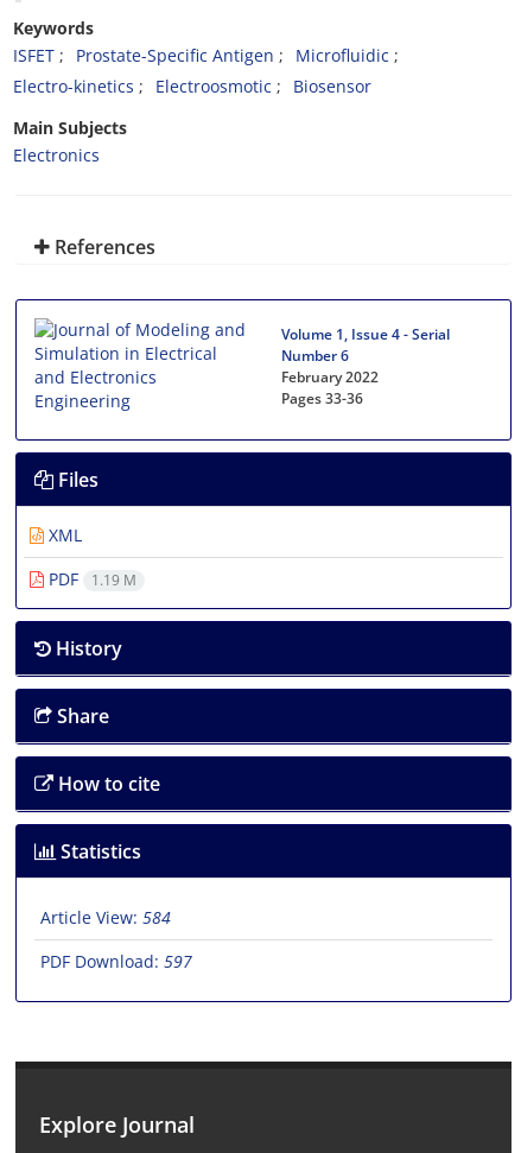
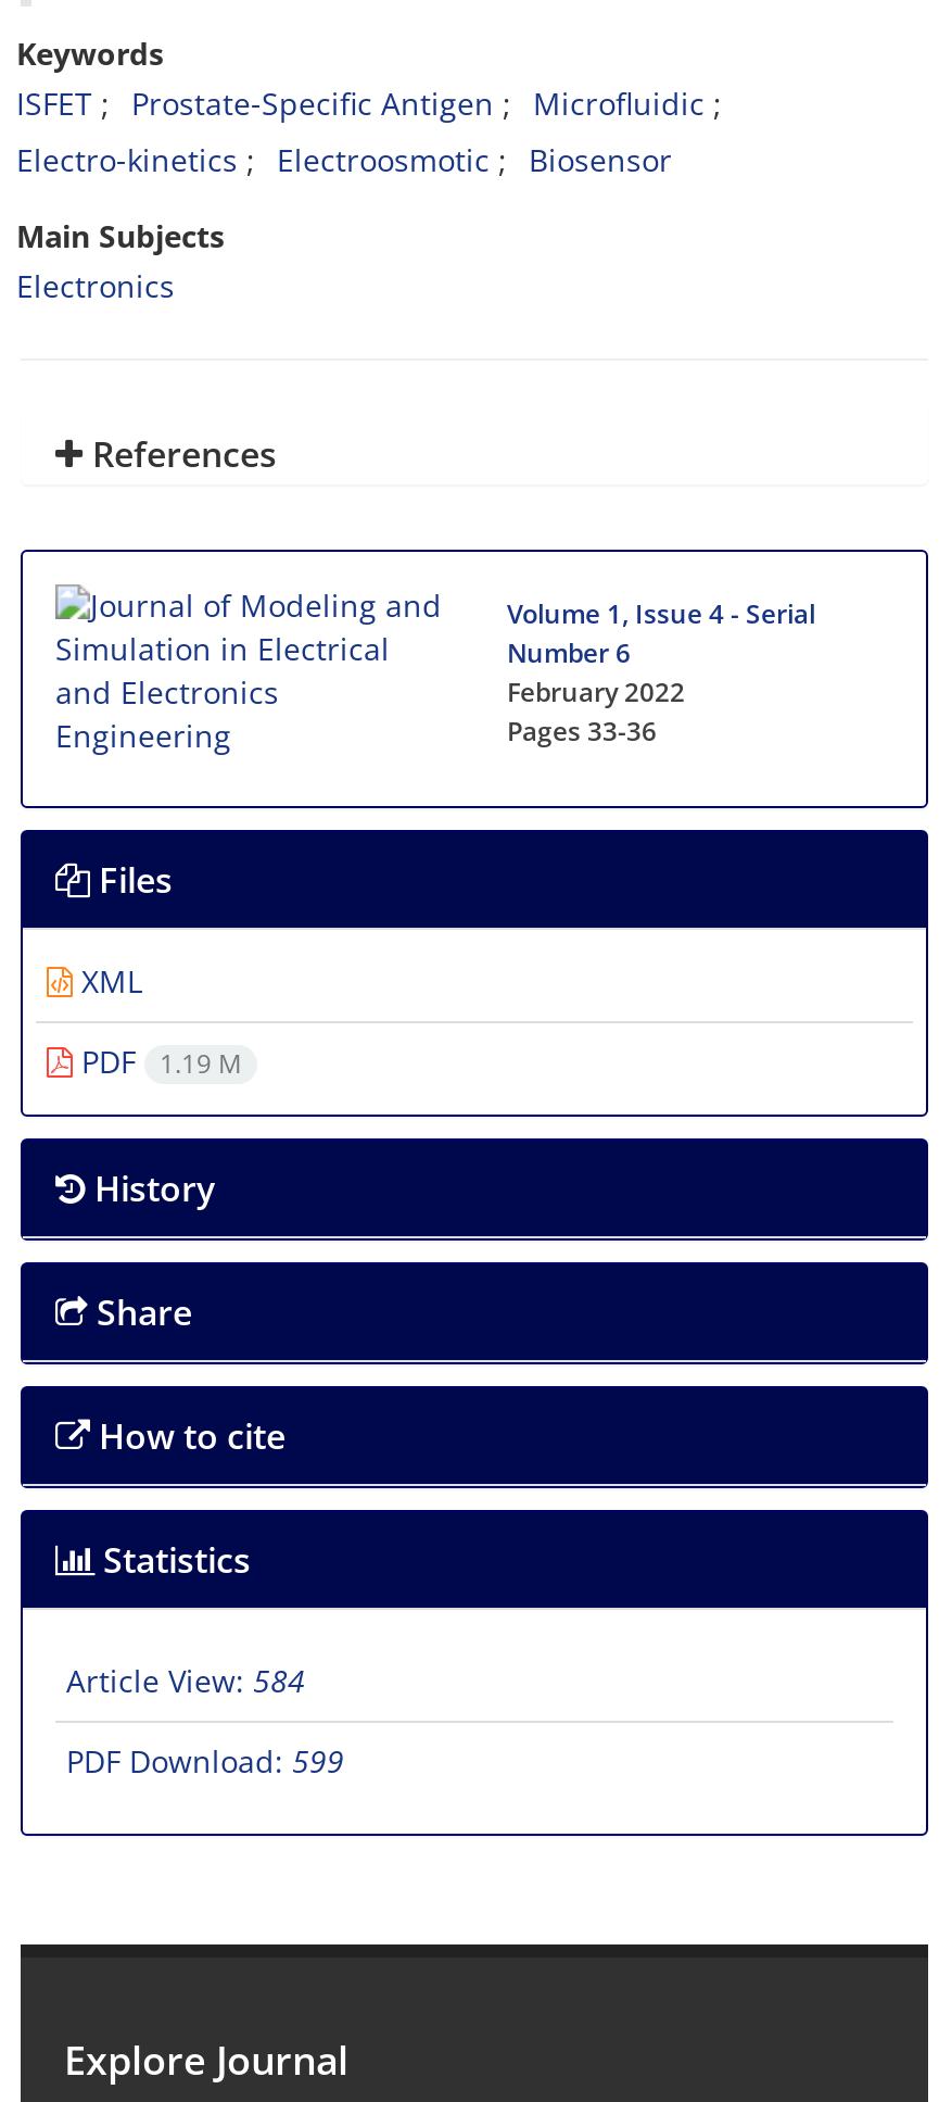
[40,950,192,973] PDF Download: 597 -> [66,1741,344,1782] PDF Download: 599

